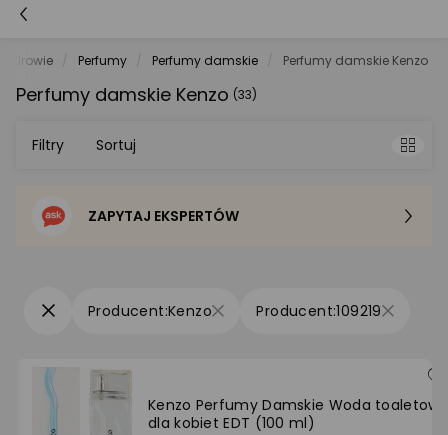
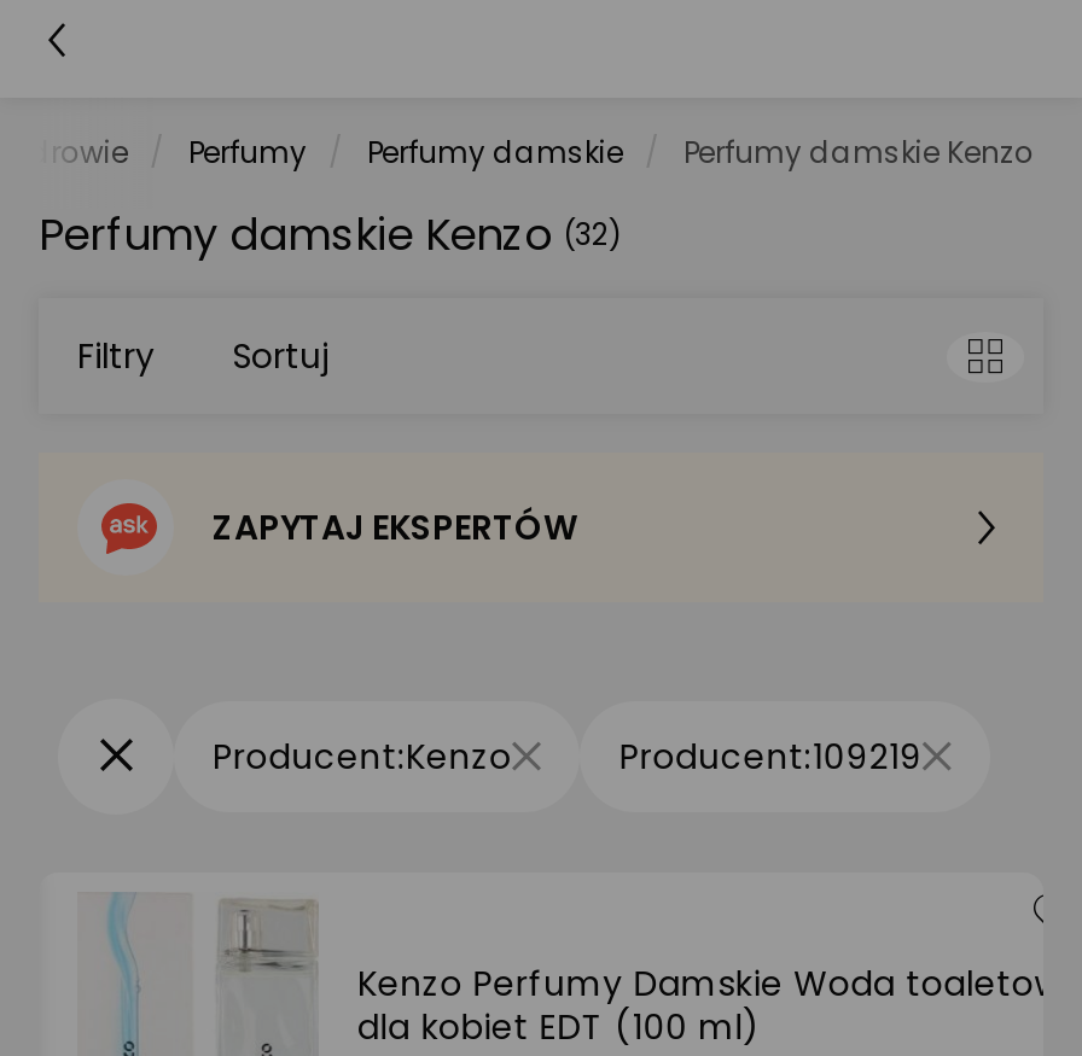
[16,82,257,107] Perfumy damskie Kenzo (33) -> [39,204,621,264] Perfumy damskie Kenzo (32)

